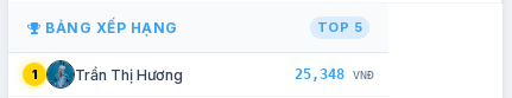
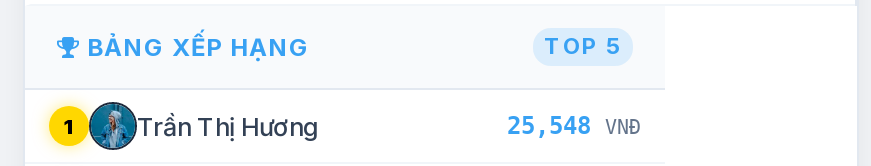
[295,66,374,82] 25,348 VNĐ -> [507,111,641,139] 25,548 VNĐ

